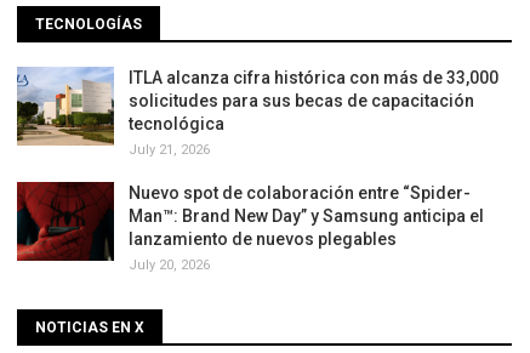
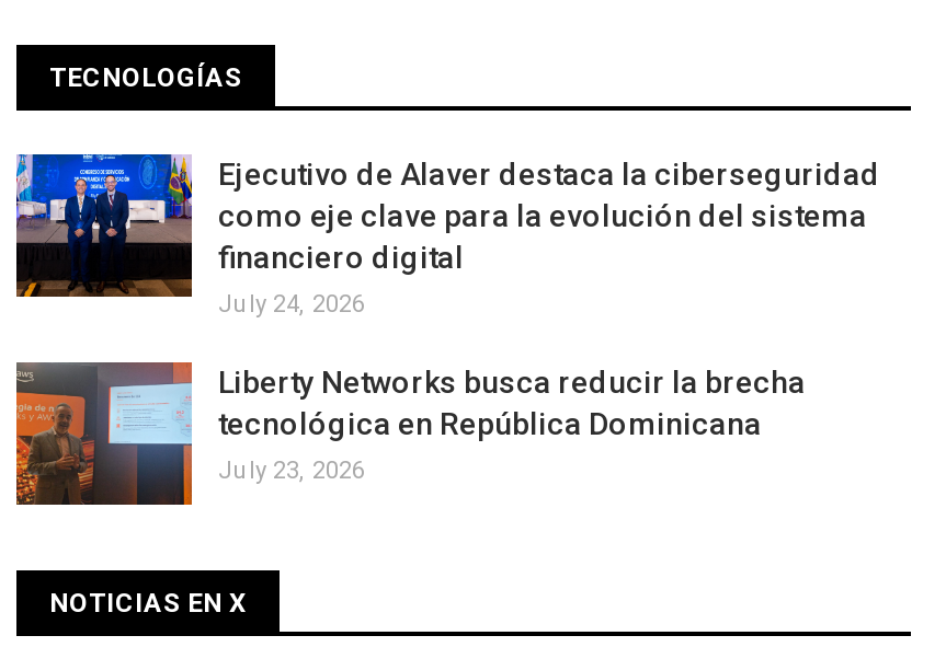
[16,67,498,158] [image] | ITLA alcanza cifra histórica con más de 33,000 | solicitudes para sus becas de capacitación | tecnológica | July 21, 2026 -> [16,152,880,319] [image] | Ejecutivo de Alaver destaca la ciberseguridad | como eje clave para la evolución del sistema | financiero digital | July 24, 2026
[16,181,484,273] [image] | Nuevo spot de colaboración entre “Spider- | Man™: Brand New Day” y Samsung anticipa el | lanzamiento de nuevos plegables | July 20, 2026 -> [14,360,806,505] [image] | Liberty Networks busca reducir la brecha | tecnológica en República Dominicana | July 23, 2026

